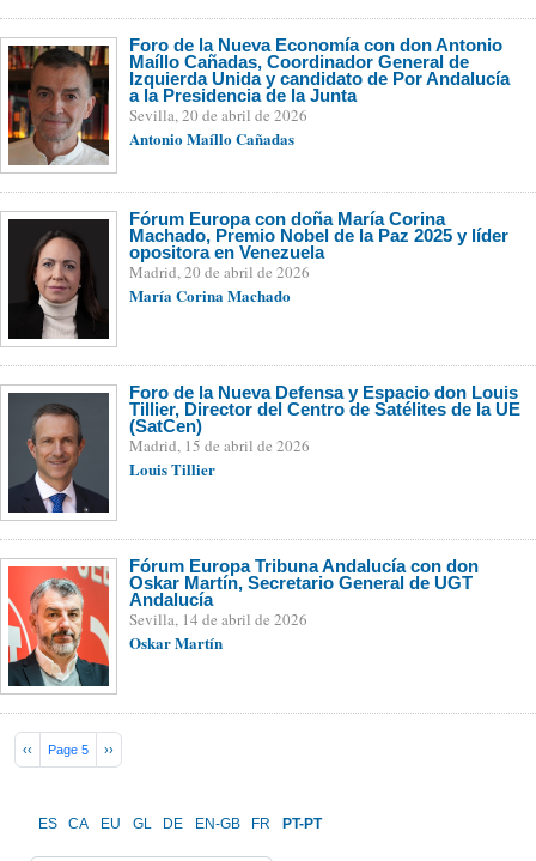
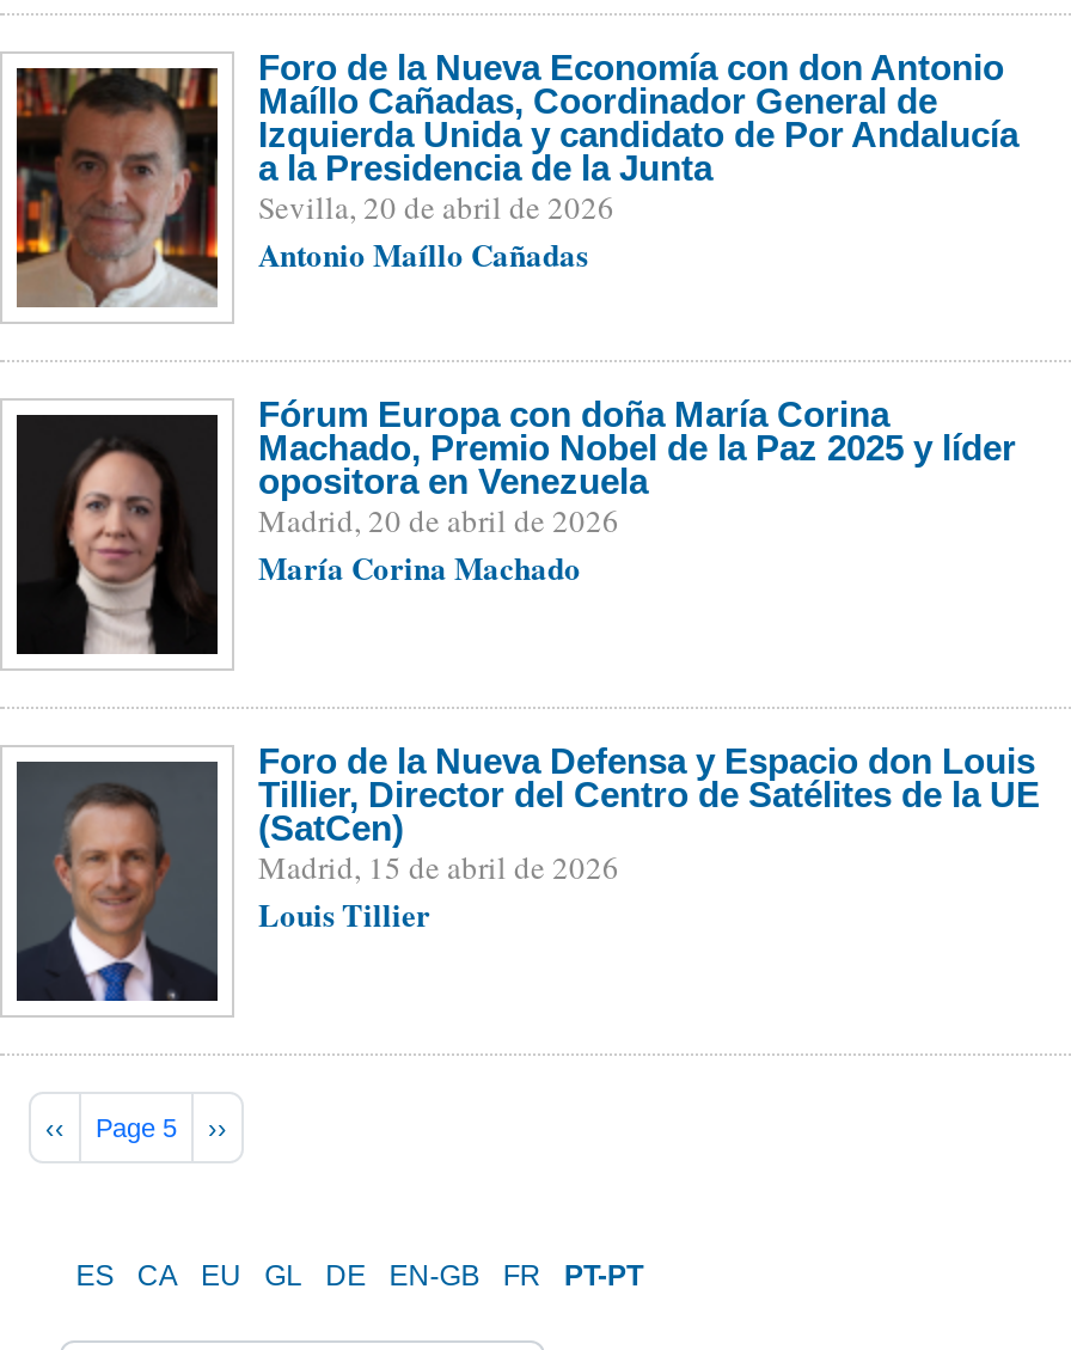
[7,556,479,686] [image] | Fórum Europa Tribuna Andalucía con don | Oskar Martín, Secretario General de UGT | Andalucía | Sevilla, 14 de abril de 2026 | Oskar Martín -> none

